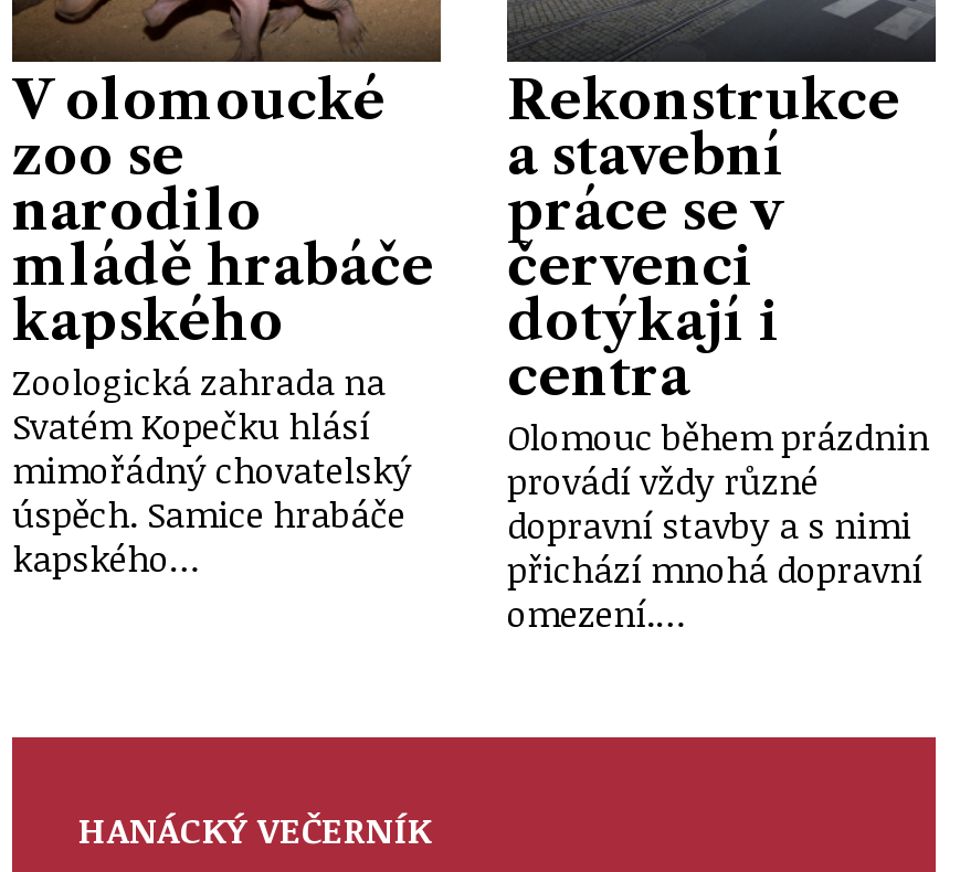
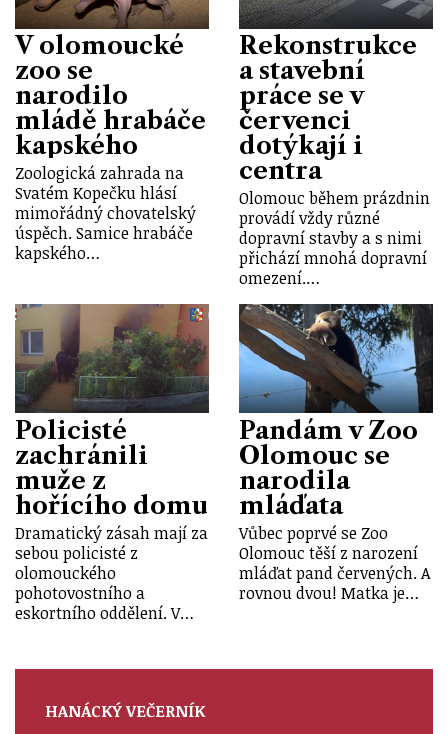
none -> [14,303,210,624] [image] | Policisté | zachránili | muže z | hořícího domu | Dramatický zásah mají za | sebou policisté z | olomouckého | pohotovostního a | eskortního oddělení. V…
none -> [238,303,434,604] [image] | Pandám v Zoo | Olomouc se | narodila | mláďata | Vůbec poprvé se Zoo | Olomouc těší z narození | mláďat pand červených. A | rovnou dvou! Matka je…

